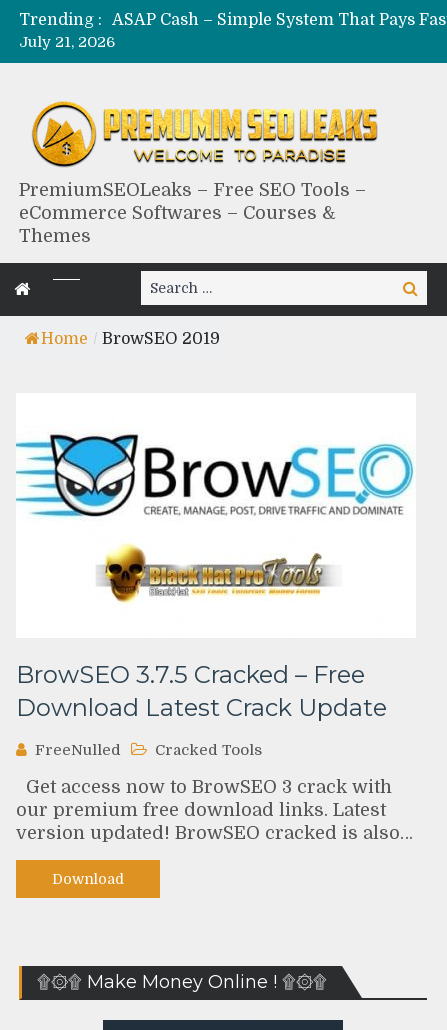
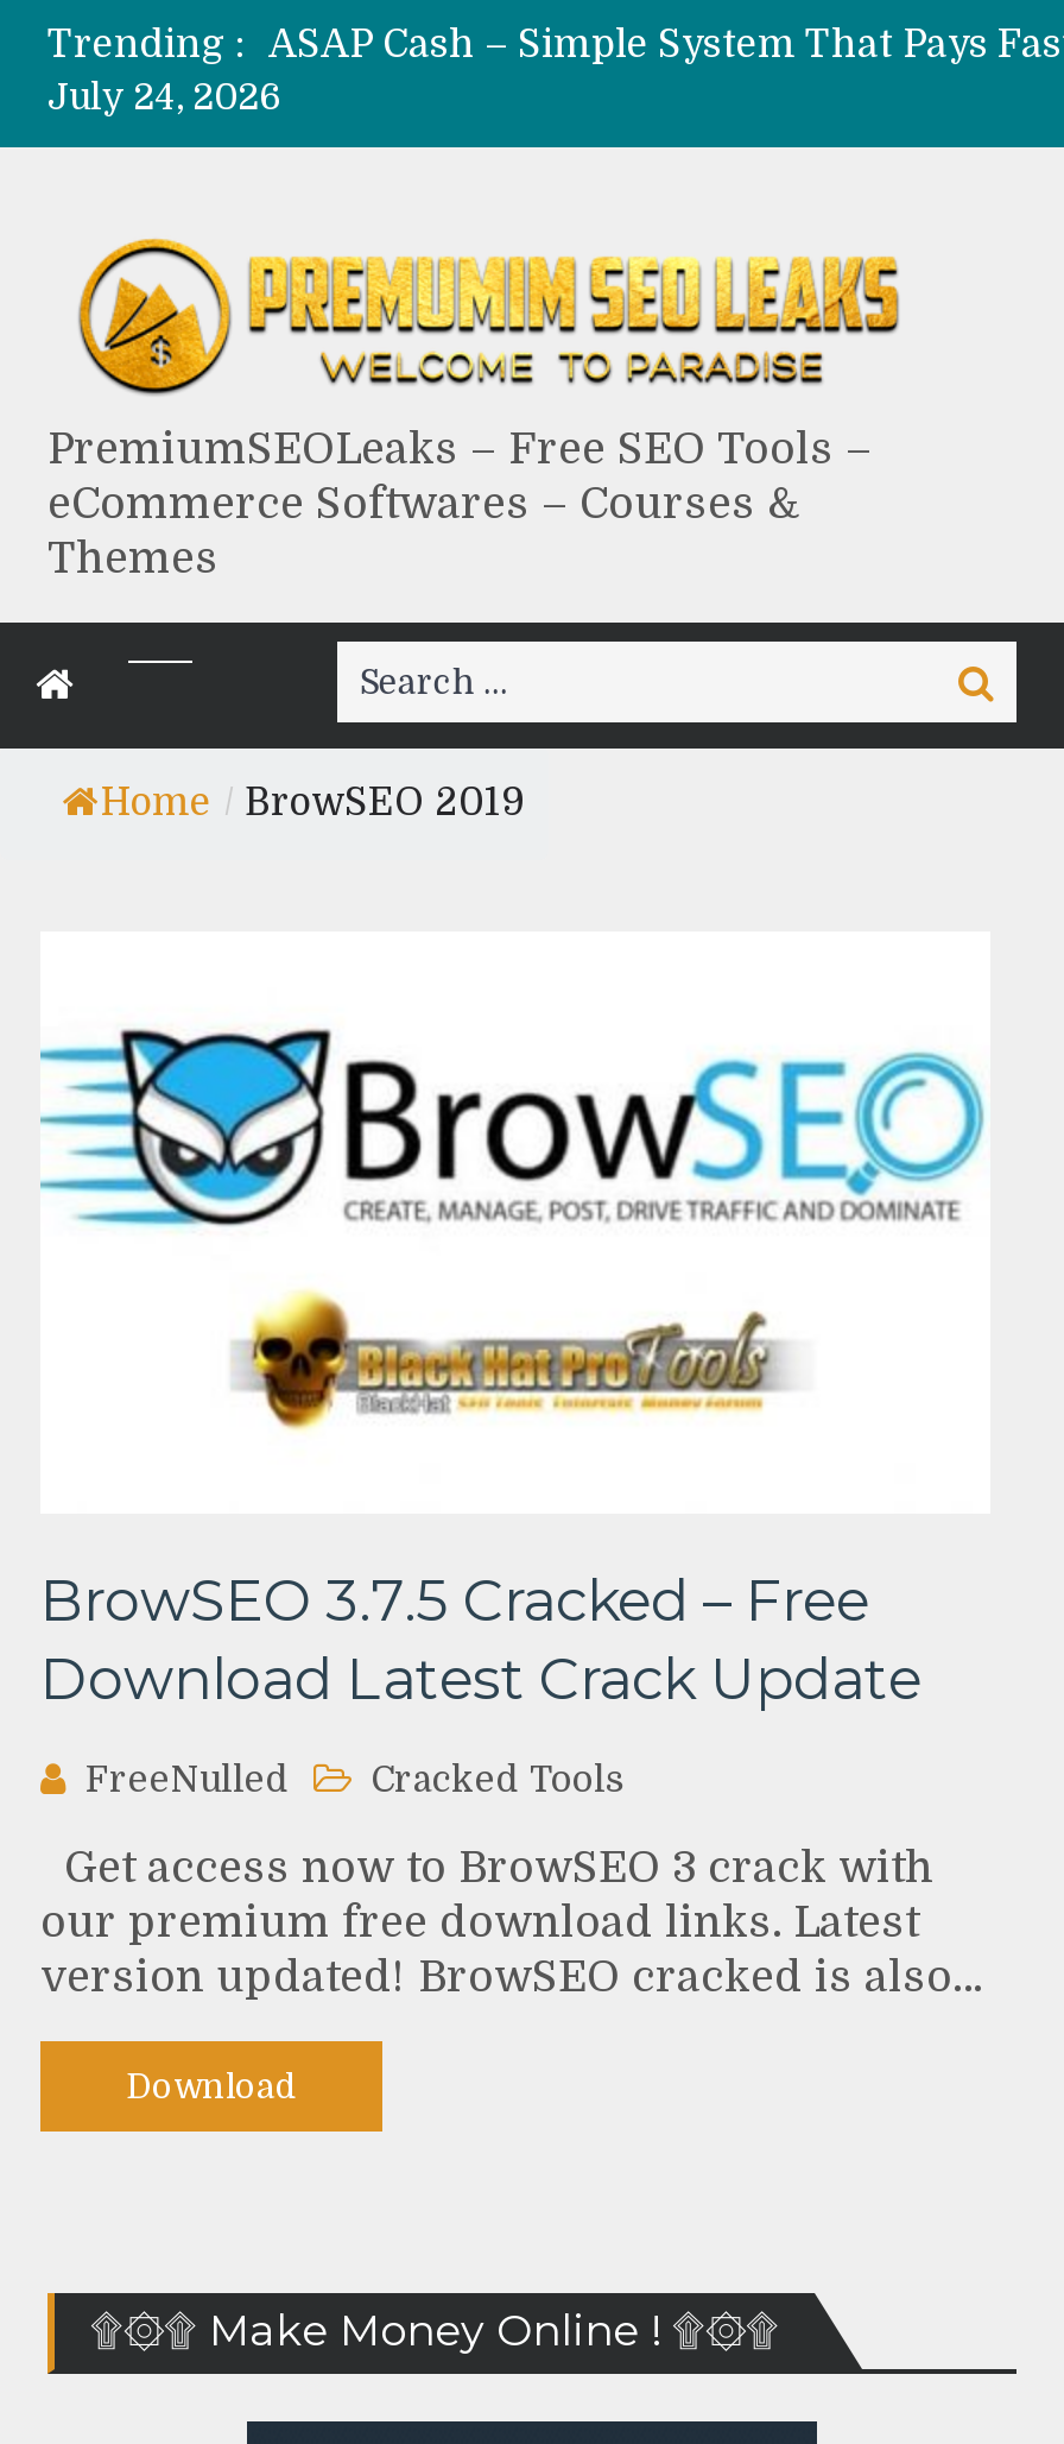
[19,33,115,51] July 21, 2026 -> [47,76,280,119] July 24, 2026

